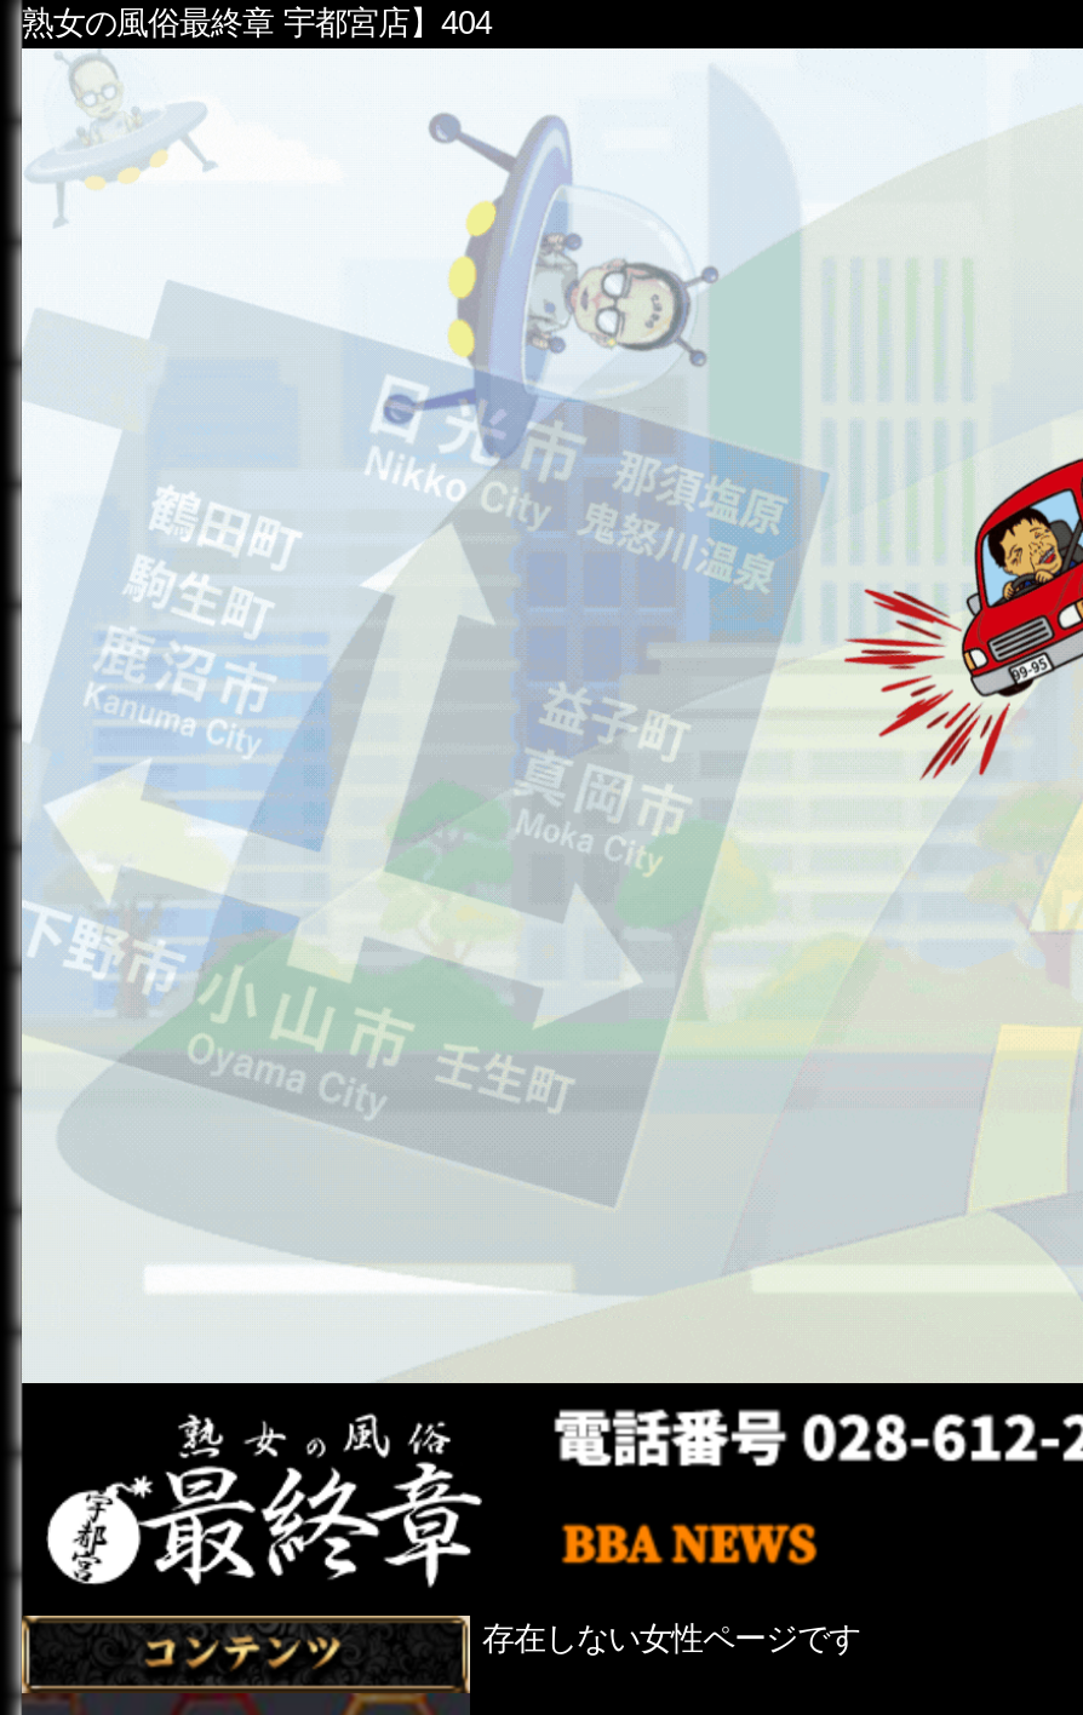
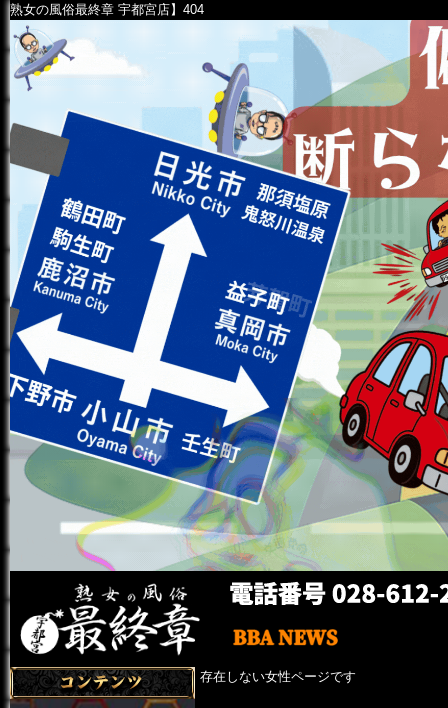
[19,46,1076,1383] [image] -> [10,19,445,571] [image]

